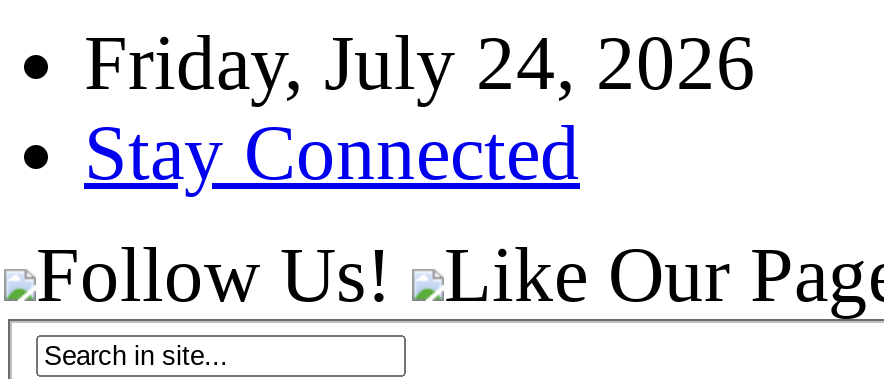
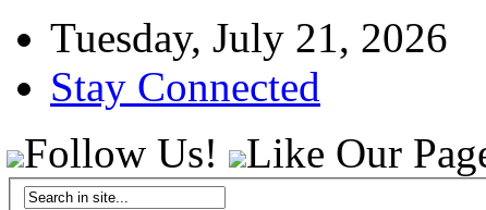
[84,19,756,105] Friday, July 24, 2026 -> [50,14,448,61] Tuesday, July 21, 2026

